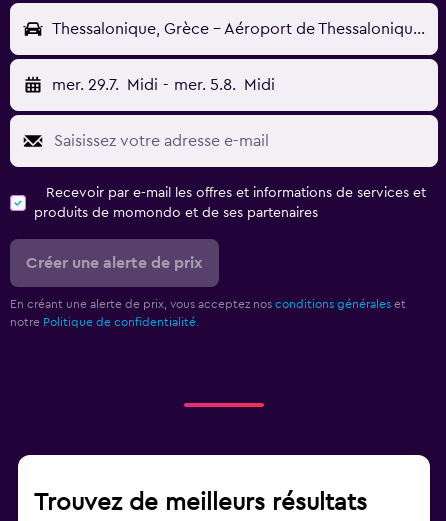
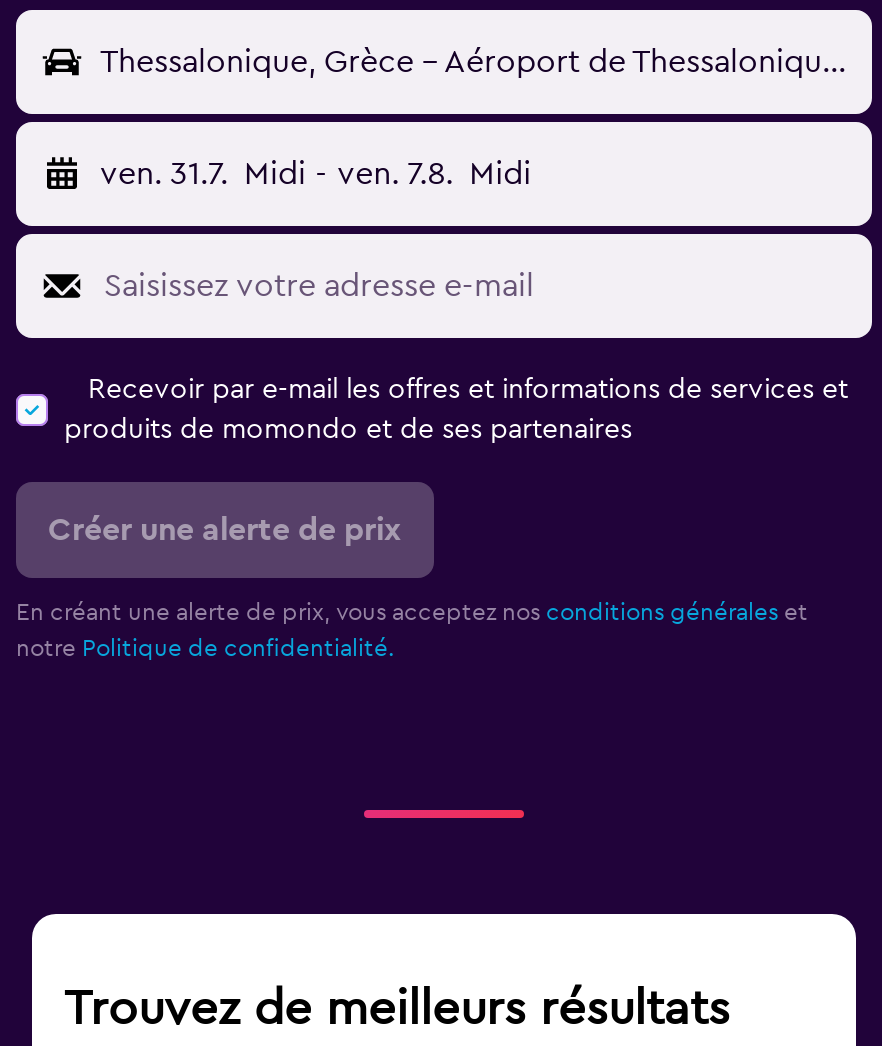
[52,77,275,93] mer. 29.7. Midi - mer. 5.8. Midi -> [100,159,531,191] ven. 31.7. Midi - ven. 7.8. Midi

